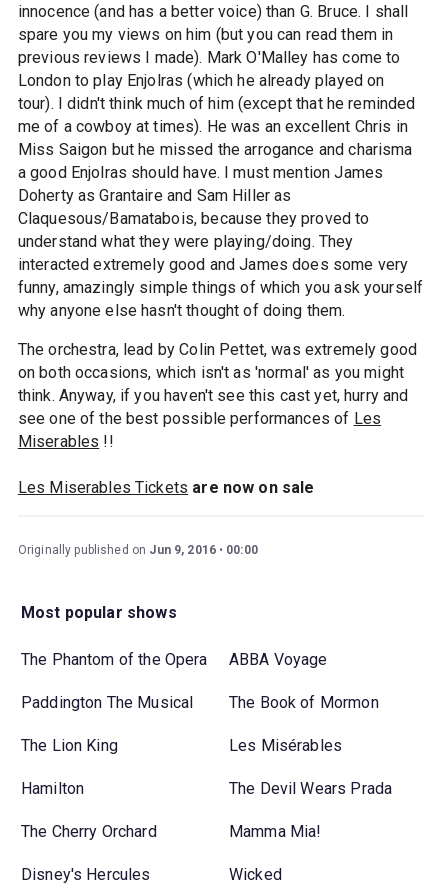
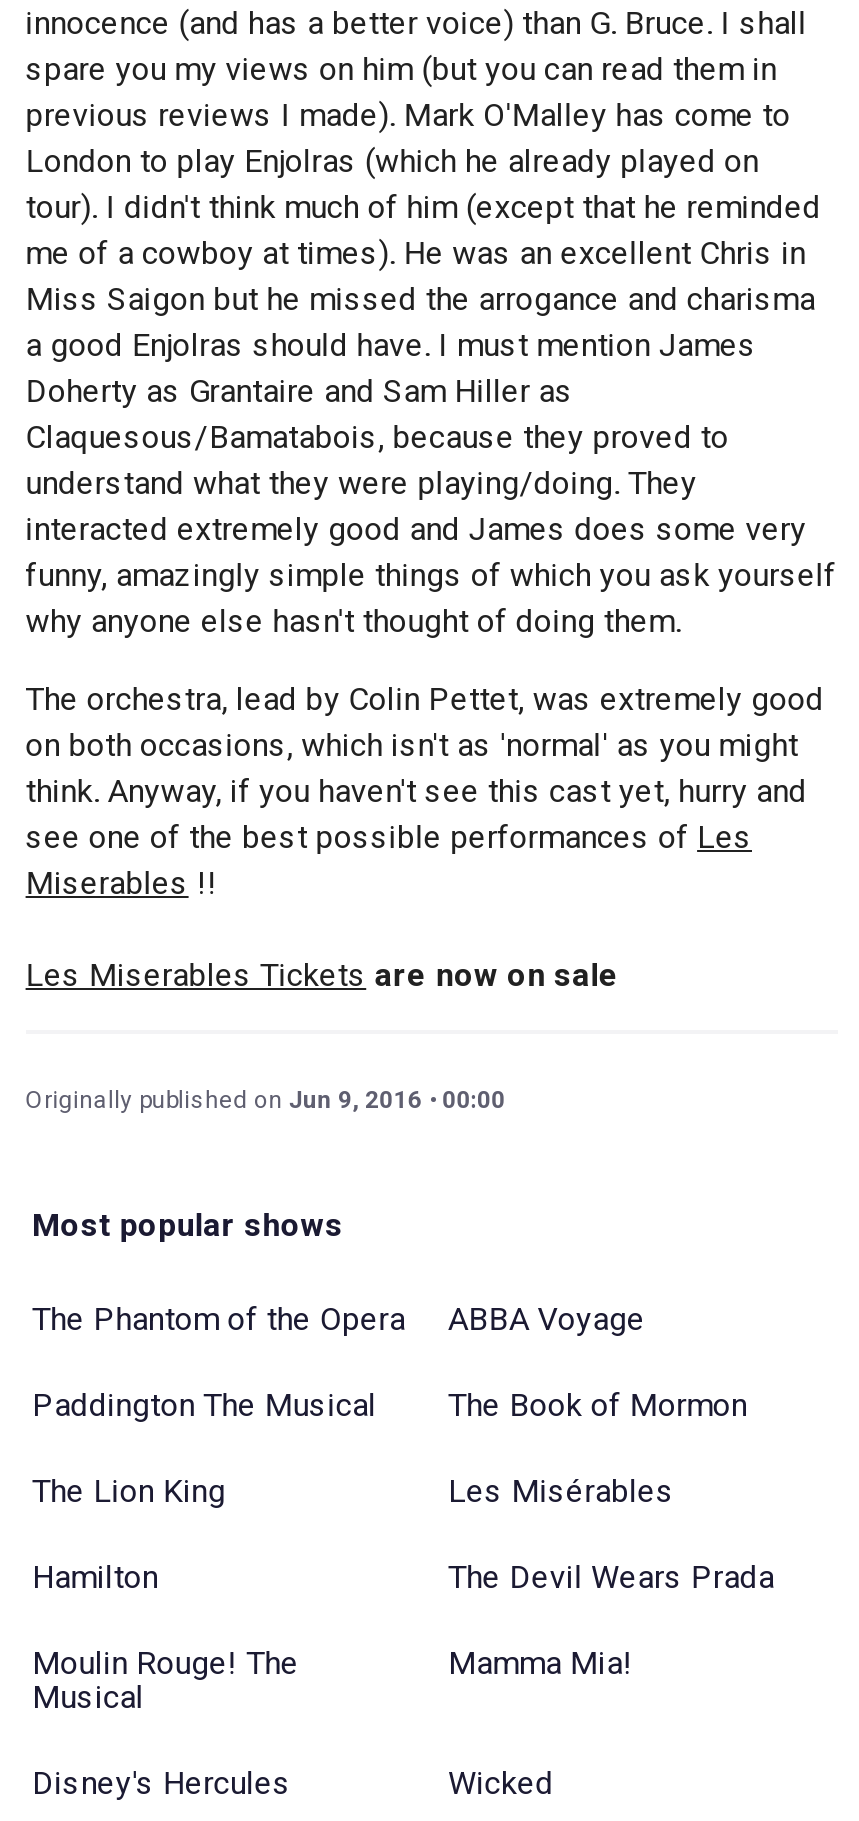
[21,821,157,840] The Cherry Orchard -> [32,1643,299,1715] Moulin Rouge! The | Musical

